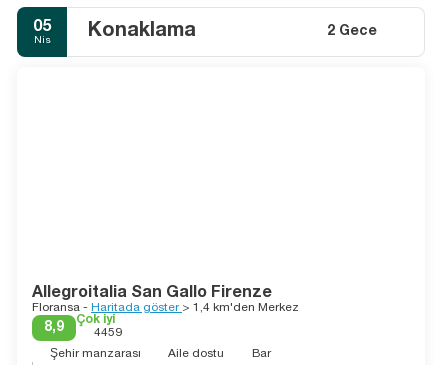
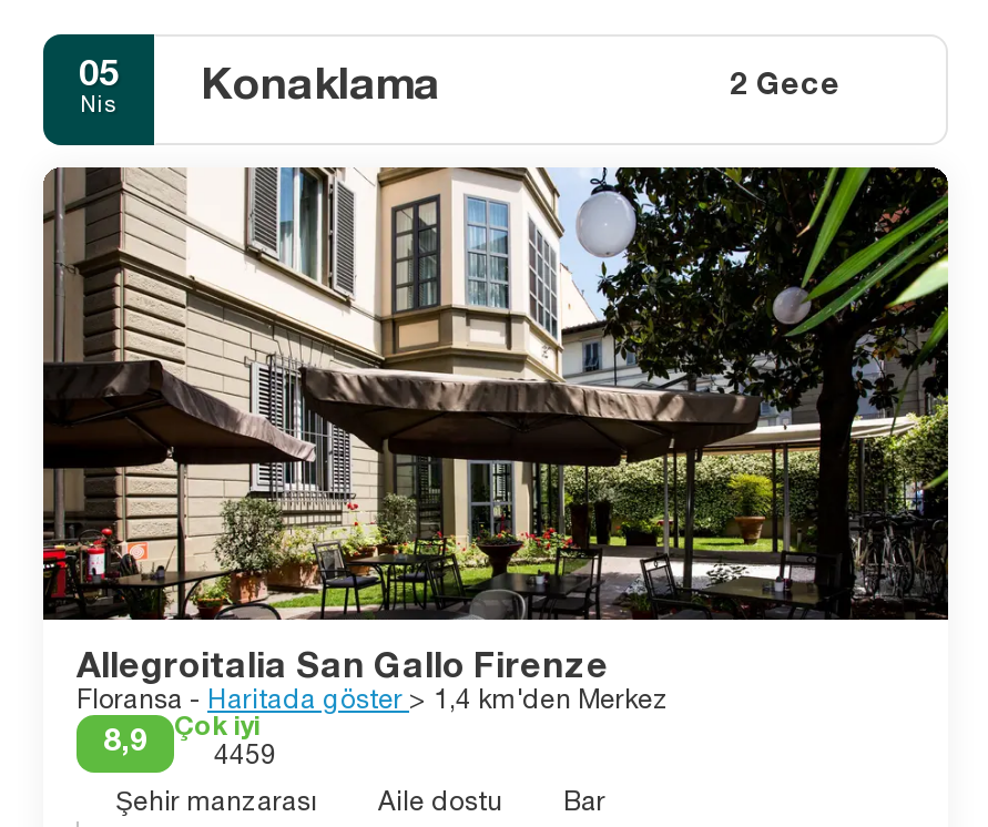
none -> [41,165,950,622] [image]

